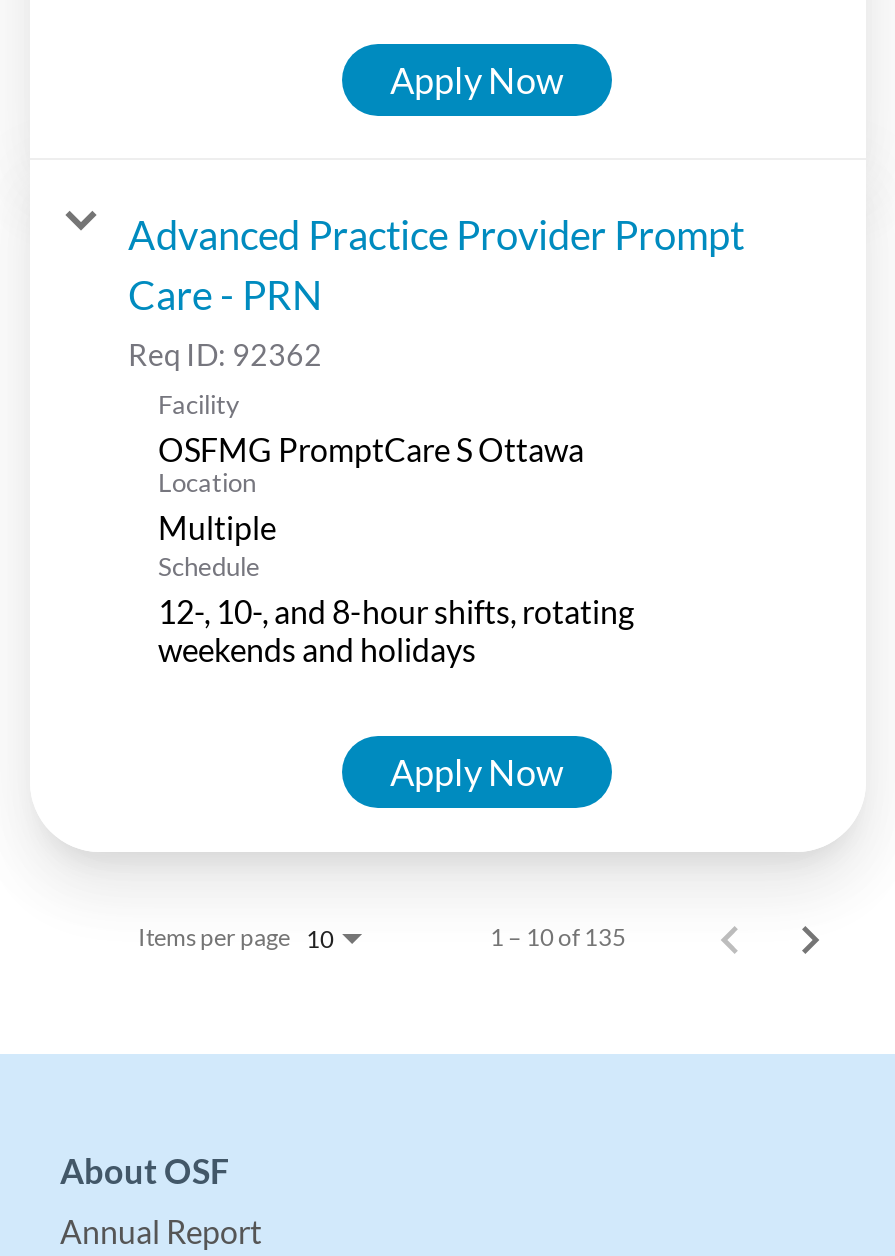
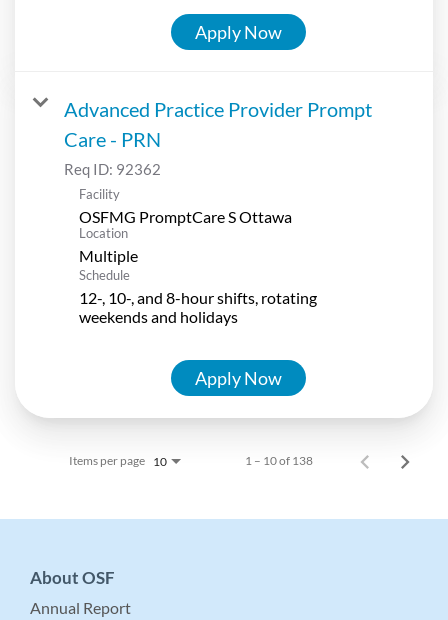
[490,921,626,951] 1 – 10 of 135 -> [245,453,313,468] 1 – 10 of 138

